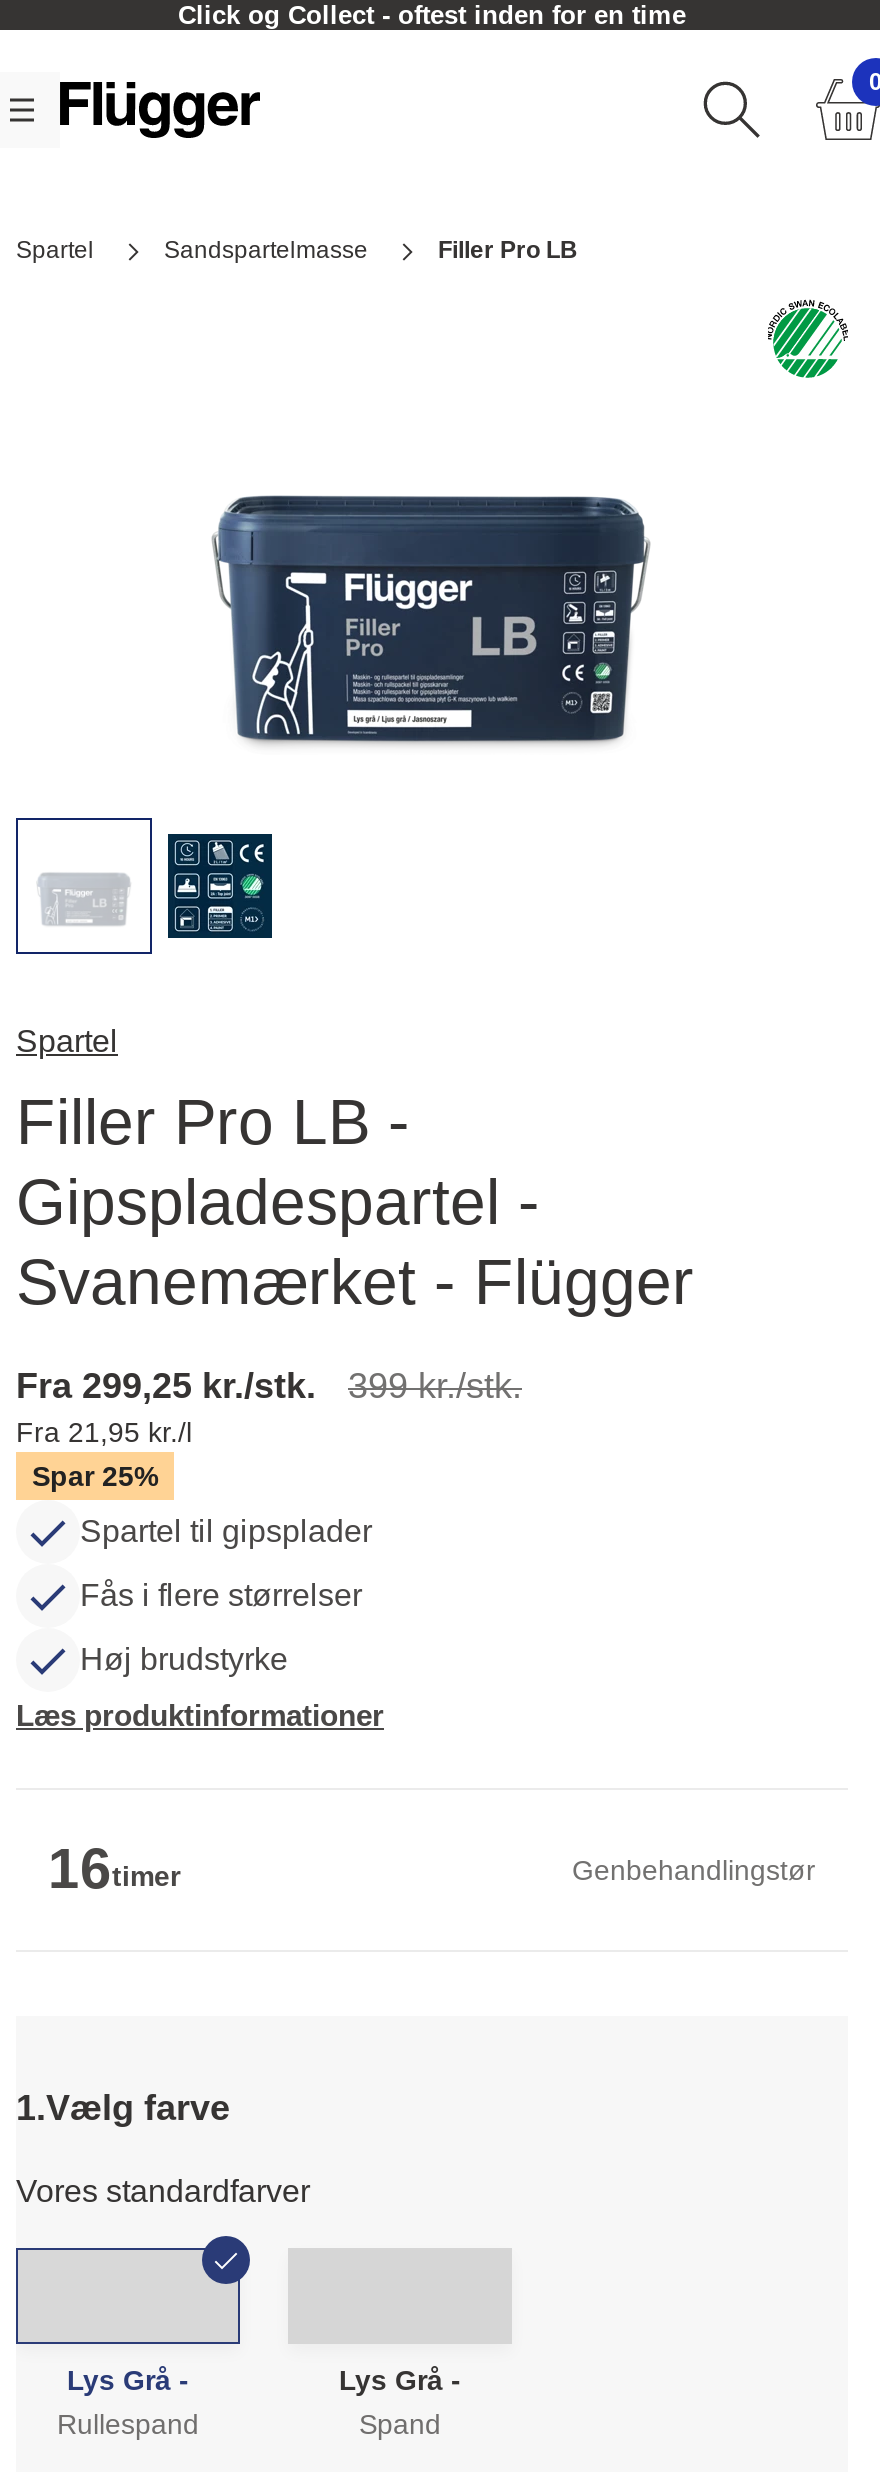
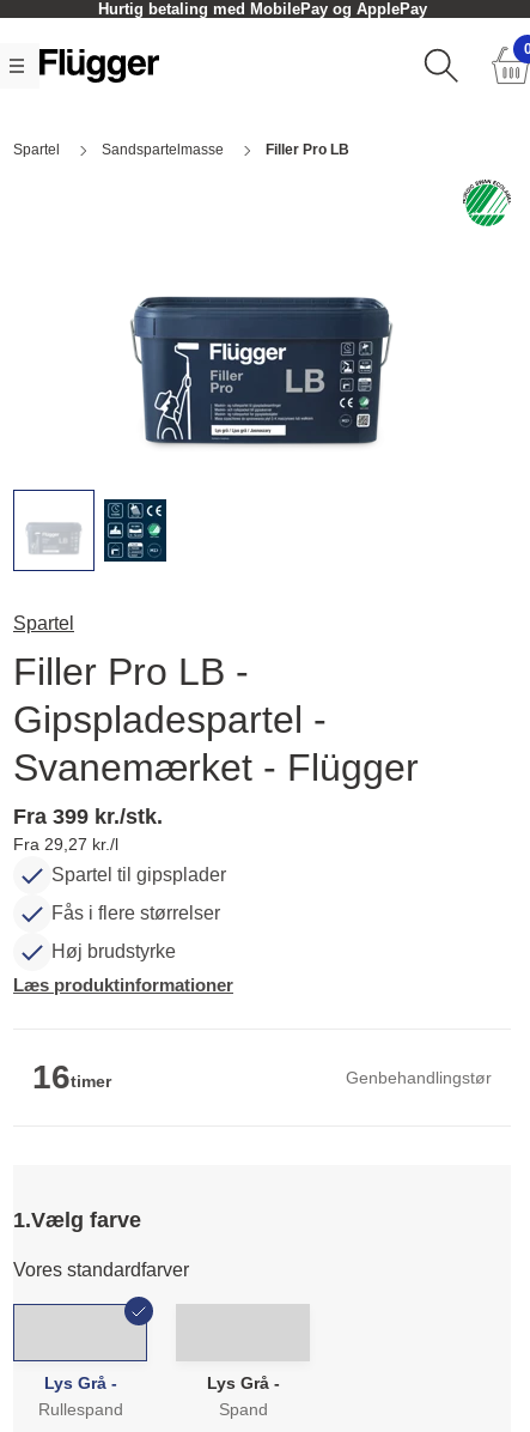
[178,0,686,30] Click og Collect - oftest inden for en time -> [98,0,427,18] Hurtig betaling med MobilePay og ApplePay
[16,1366,522,1492] Fra 299,25 kr./stk. | 399 kr./stk. | Fra 21,95 kr./l | Spar 25% -> [13,805,163,854] Fra 399 kr./stk. | Fra 29,27 kr./l

